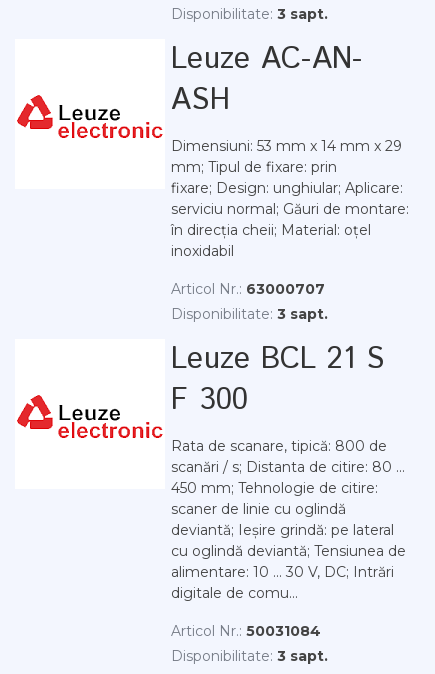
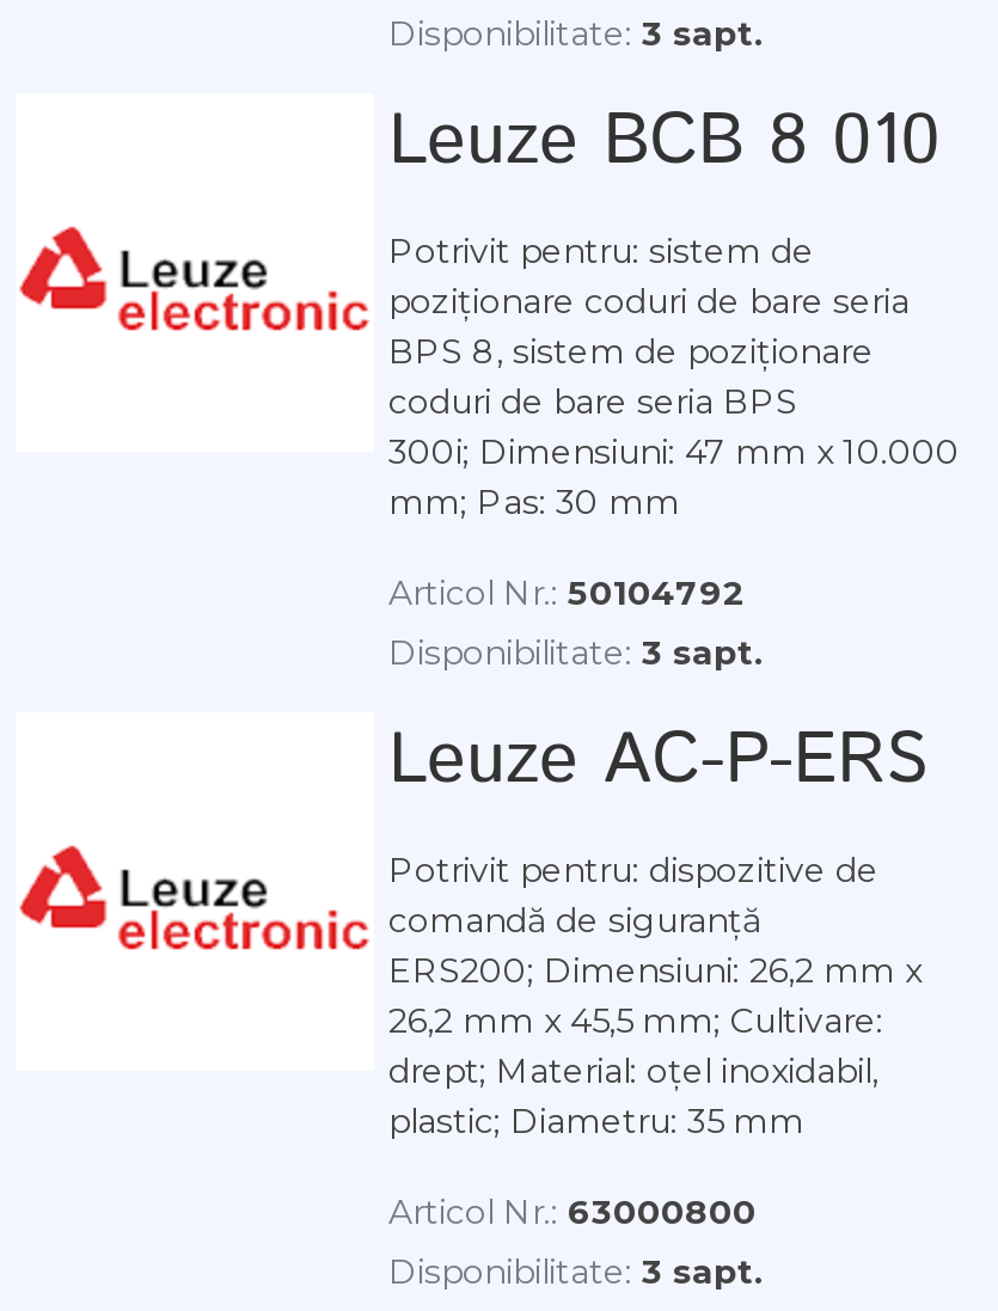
[171,38,409,260] Leuze AC-AN- | ASH | Dimensiuni: 53 mm x 14 mm x 29 | mm; Tipul de fixare: prin | fixare; Design: unghiular; Aplicare: | serviciu normal; Găuri de montare: | în direcția cheii; Material: oțel | inoxidabil -> [388,91,960,523] Leuze BCB 8 010 | Potrivit pentru: sistem de | poziționare coduri de bare seria | BPS 8, sistem de poziționare | coduri de bare seria BPS | 300i; Dimensiuni: 47 mm x 10.000 | mm; Pas: 30 mm
[171,280,325,298] Articol Nr.: 63000707 -> [388,571,745,614] Articol Nr.: 50104792
[171,338,406,602] Leuze BCL 21 S | F 300 | Rata de scanare, tipică: 800 de | scanări / s; Distanta de citire: 80 ... | 450 mm; Tehnologie de citire: | scaner de linie cu oglindă | deviantă; Ieșire grindă: pe lateral | cu oglindă deviantă; Tensiunea de | alimentare: 10 ... 30 V, DC; Intrări | digitale de comu... -> [388,710,929,1142] Leuze AC-P-ERS | Potrivit pentru: dispozitive de | comandă de siguranță | ERS200; Dimensiuni: 26,2 mm x | 26,2 mm x 45,5 mm; Cultivare: | drept; Material: oțel inoxidabil, | plastic; Diametru: 35 mm
[171,622,321,640] Articol Nr.: 50031084 -> [388,1190,757,1233] Articol Nr.: 63000800

